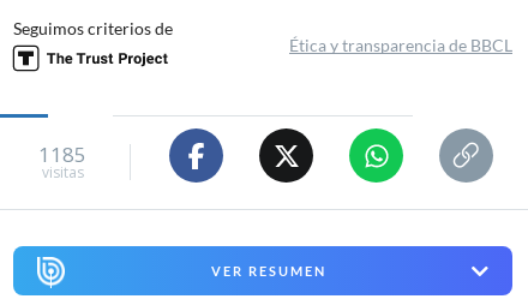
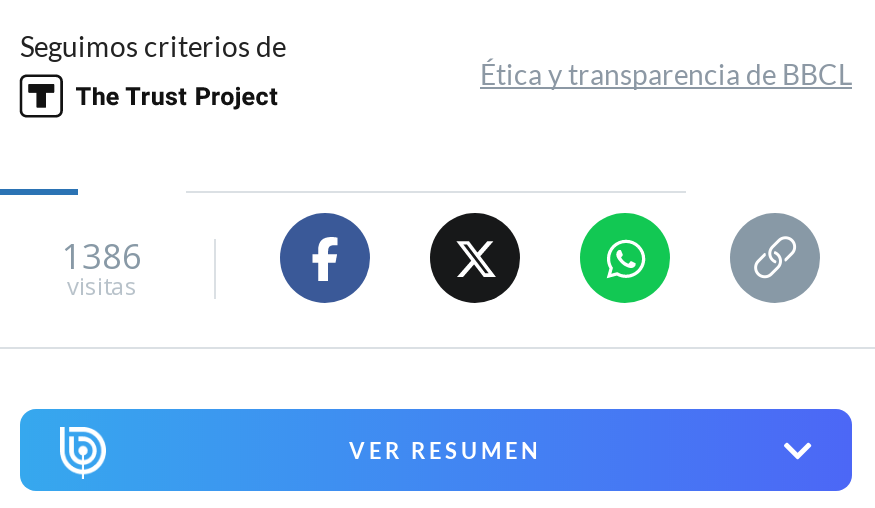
[38,140,86,168] 1185 -> [62,233,142,279] 1386

